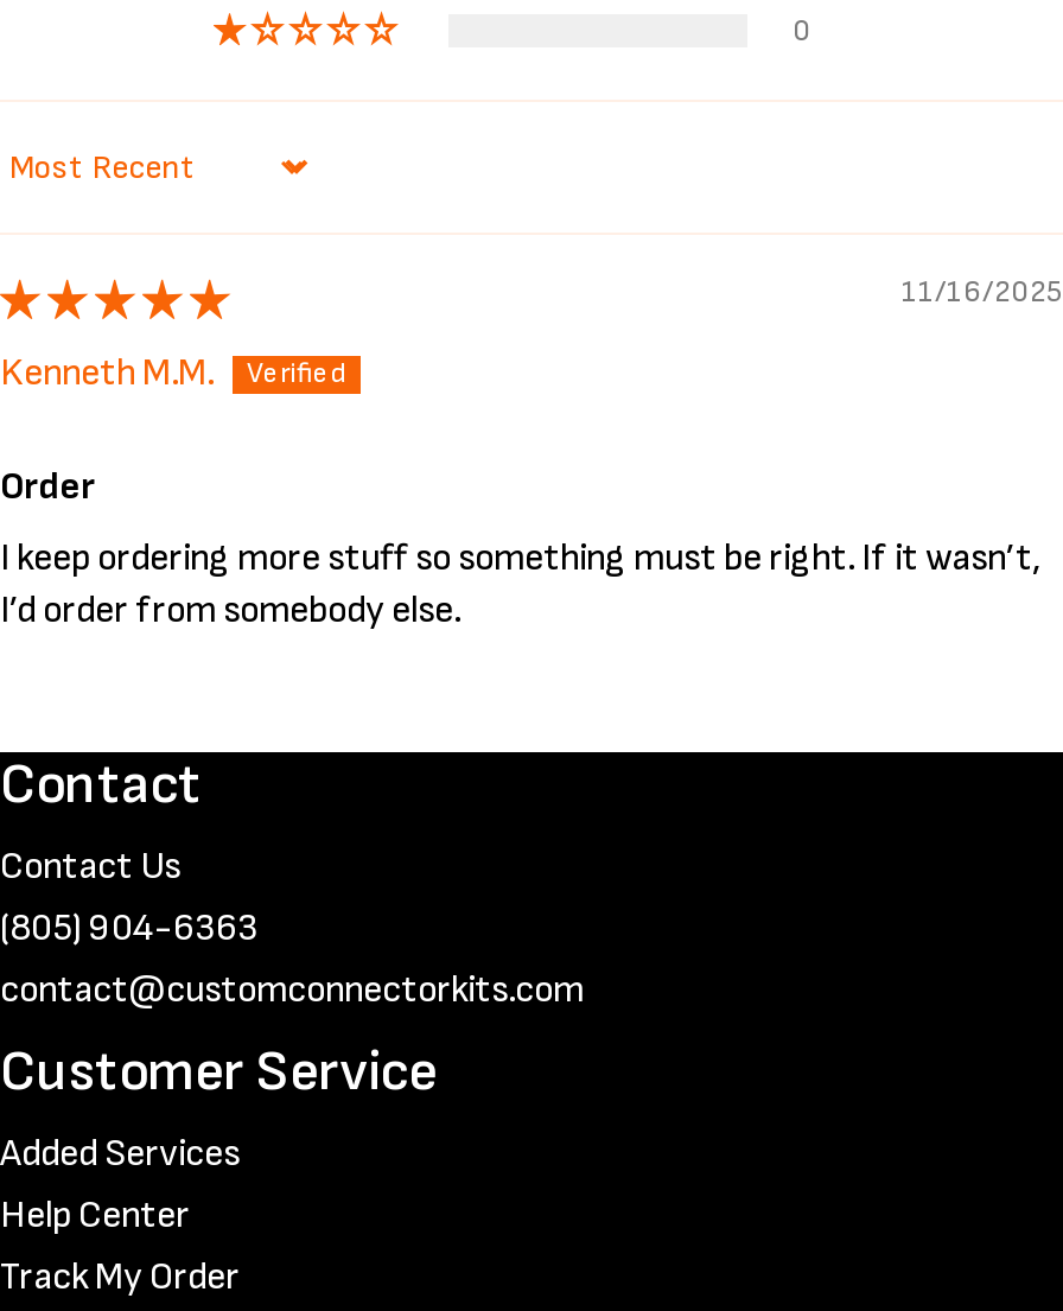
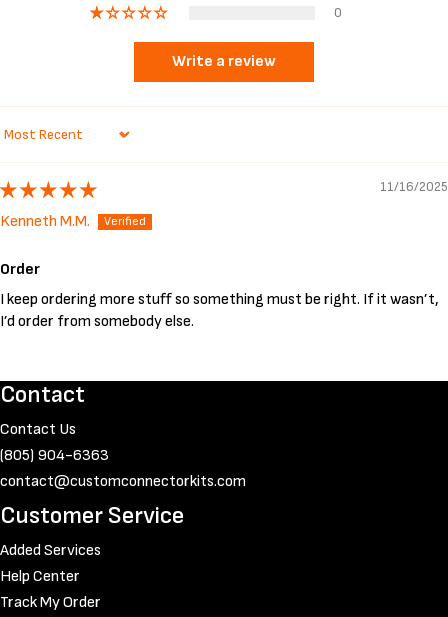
none -> [172,52,276,71] Write a review

